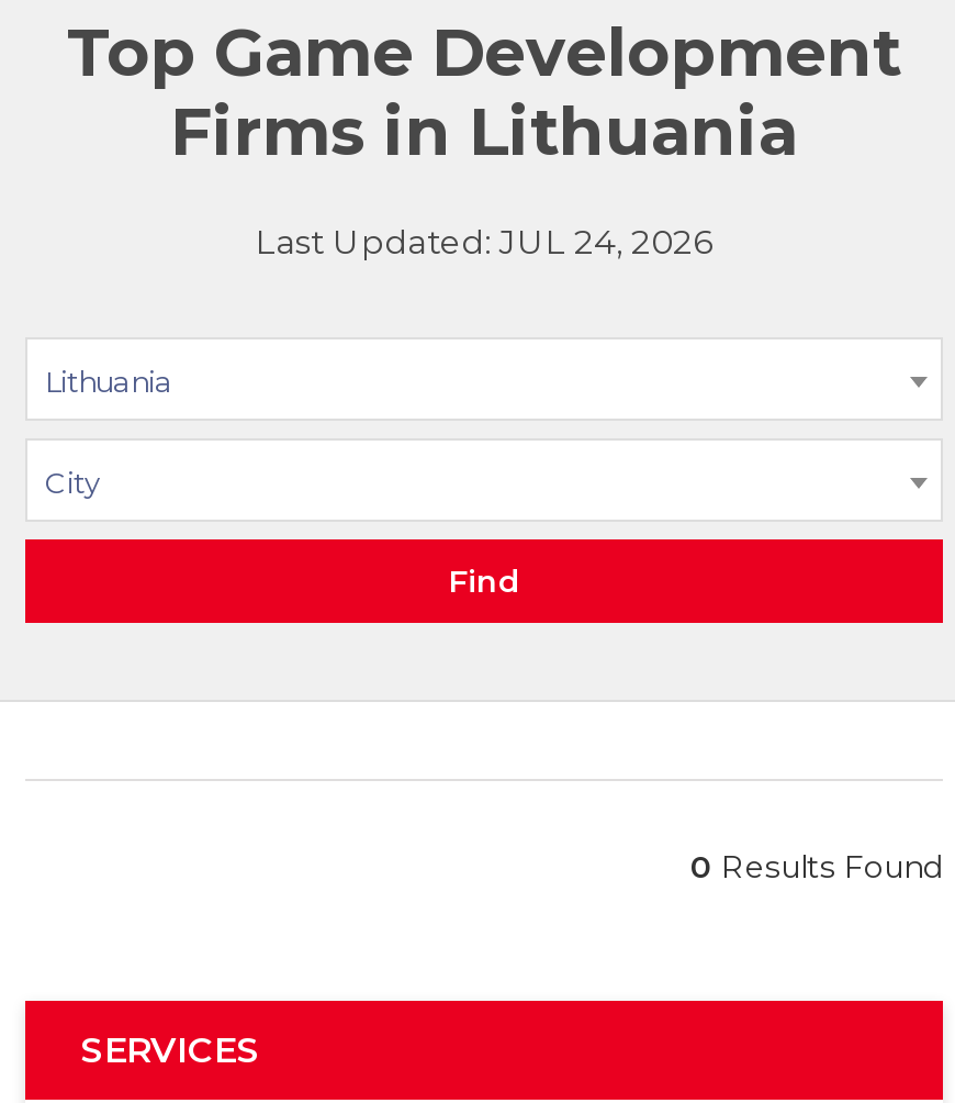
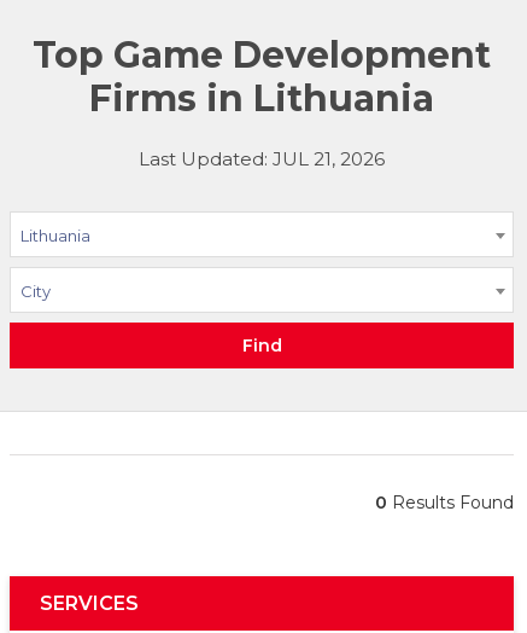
[256,221,712,263] Last Updated: JUL 24, 2026 -> [139,147,385,170] Last Updated: JUL 21, 2026

